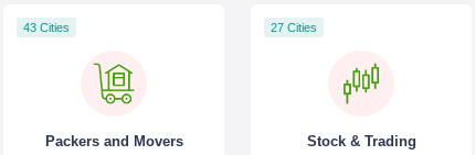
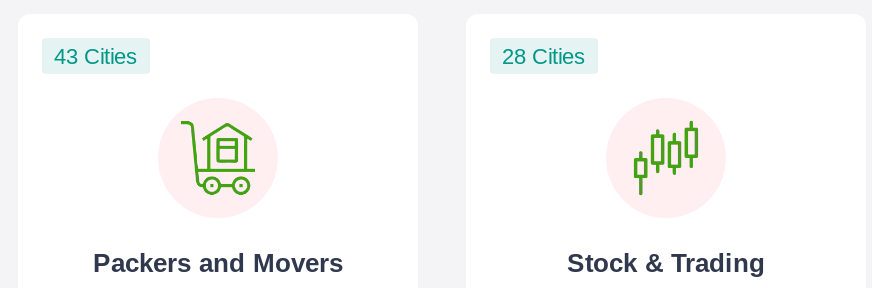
[271,21,317,34] 27 Cities -> [502,44,586,68] 28 Cities

